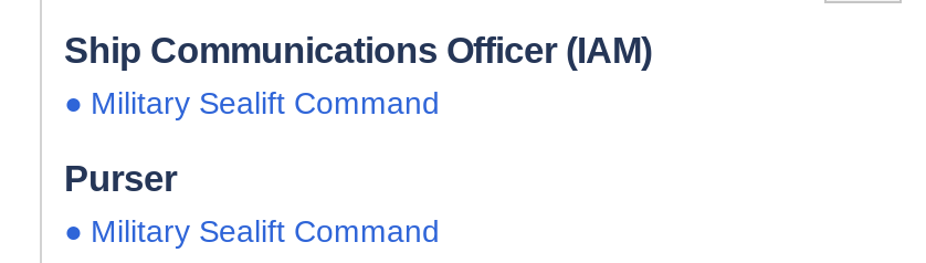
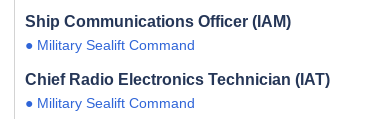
[64,158,177,198] Purser -> [25,70,330,88] Chief Radio Electronics Technician (IAT)

